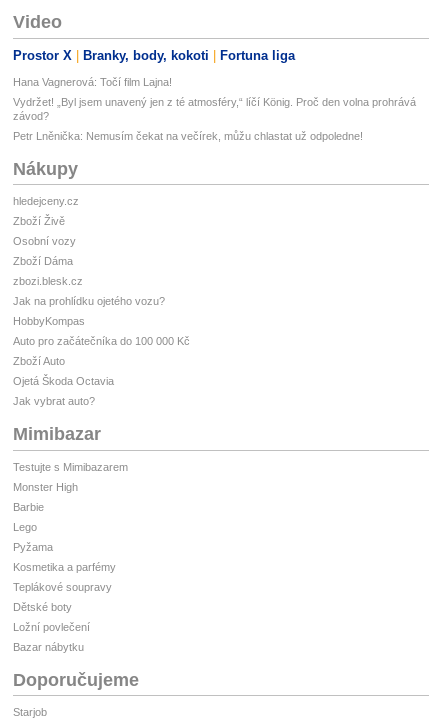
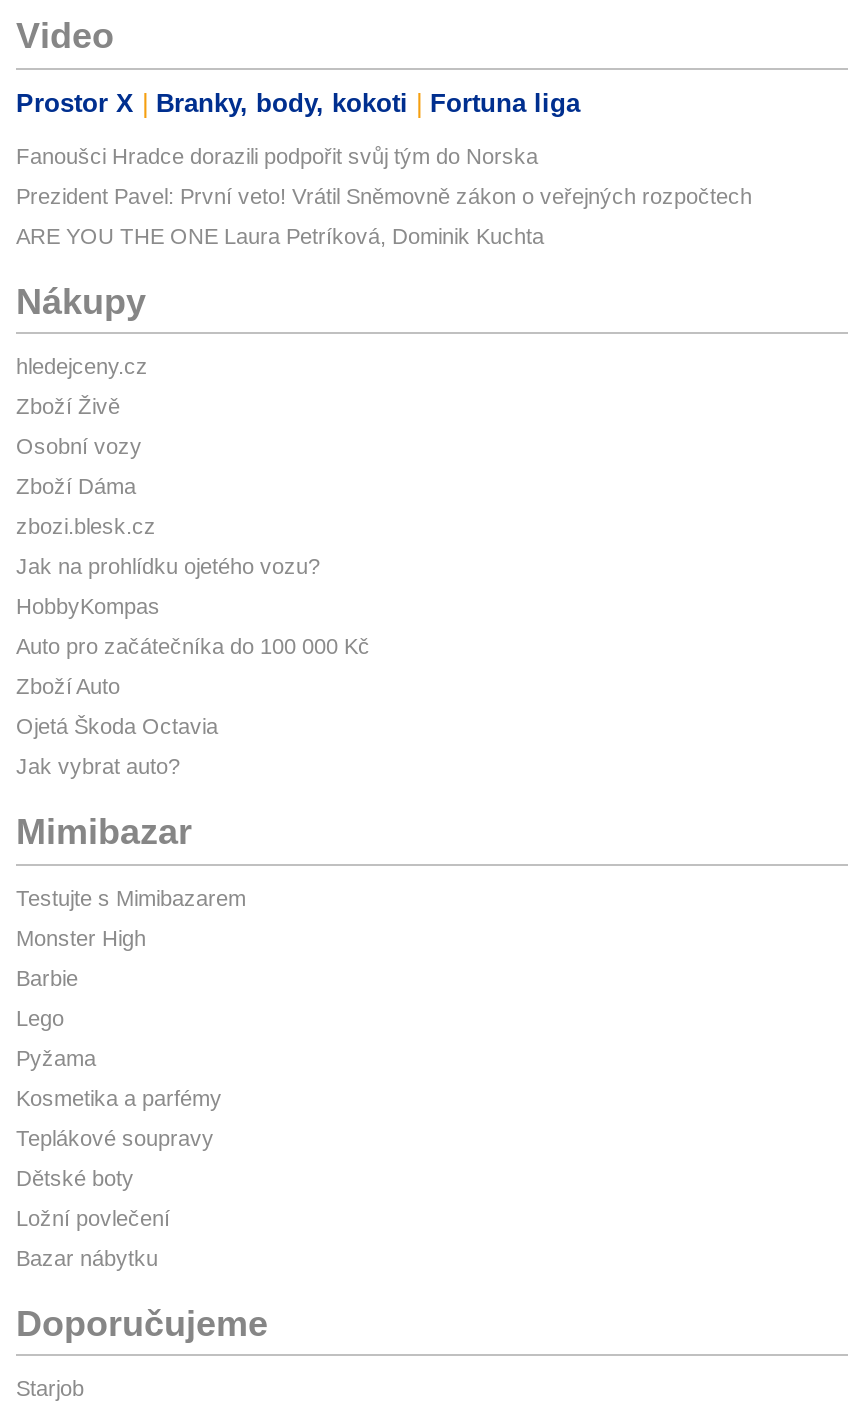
[13,76,172,88] Hana Vagnerová: Točí film Lajna! -> [16,144,538,168] Fanoušci Hradce dorazili podpořit svůj tým do Norska
[13,96,416,122] Vydržet! „Byl jsem unavený jen z té atmosféry,“ líčí König. Proč den volna prohrává | závod? -> [16,184,752,208] Prezident Pavel: První veto! Vrátil Sněmovně zákon o veřejných rozpočtech
[13,130,363,142] Petr Lněnička: Nemusím čekat na večírek, můžu chlastat už odpoledne! -> [16,224,544,248] ARE YOU THE ONE Laura Petríková, Dominik Kuchta

